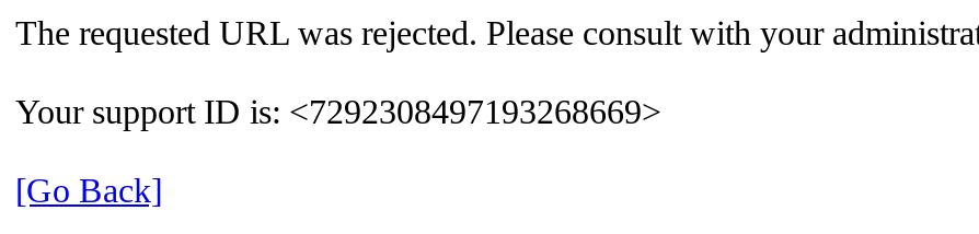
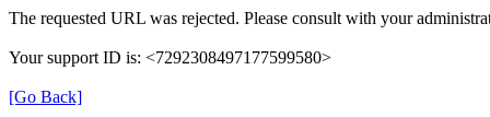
[15,93,661,130] Your support ID is: <7292308497193268669> -> [9,48,331,67] Your support ID is: <7292308497177599580>

